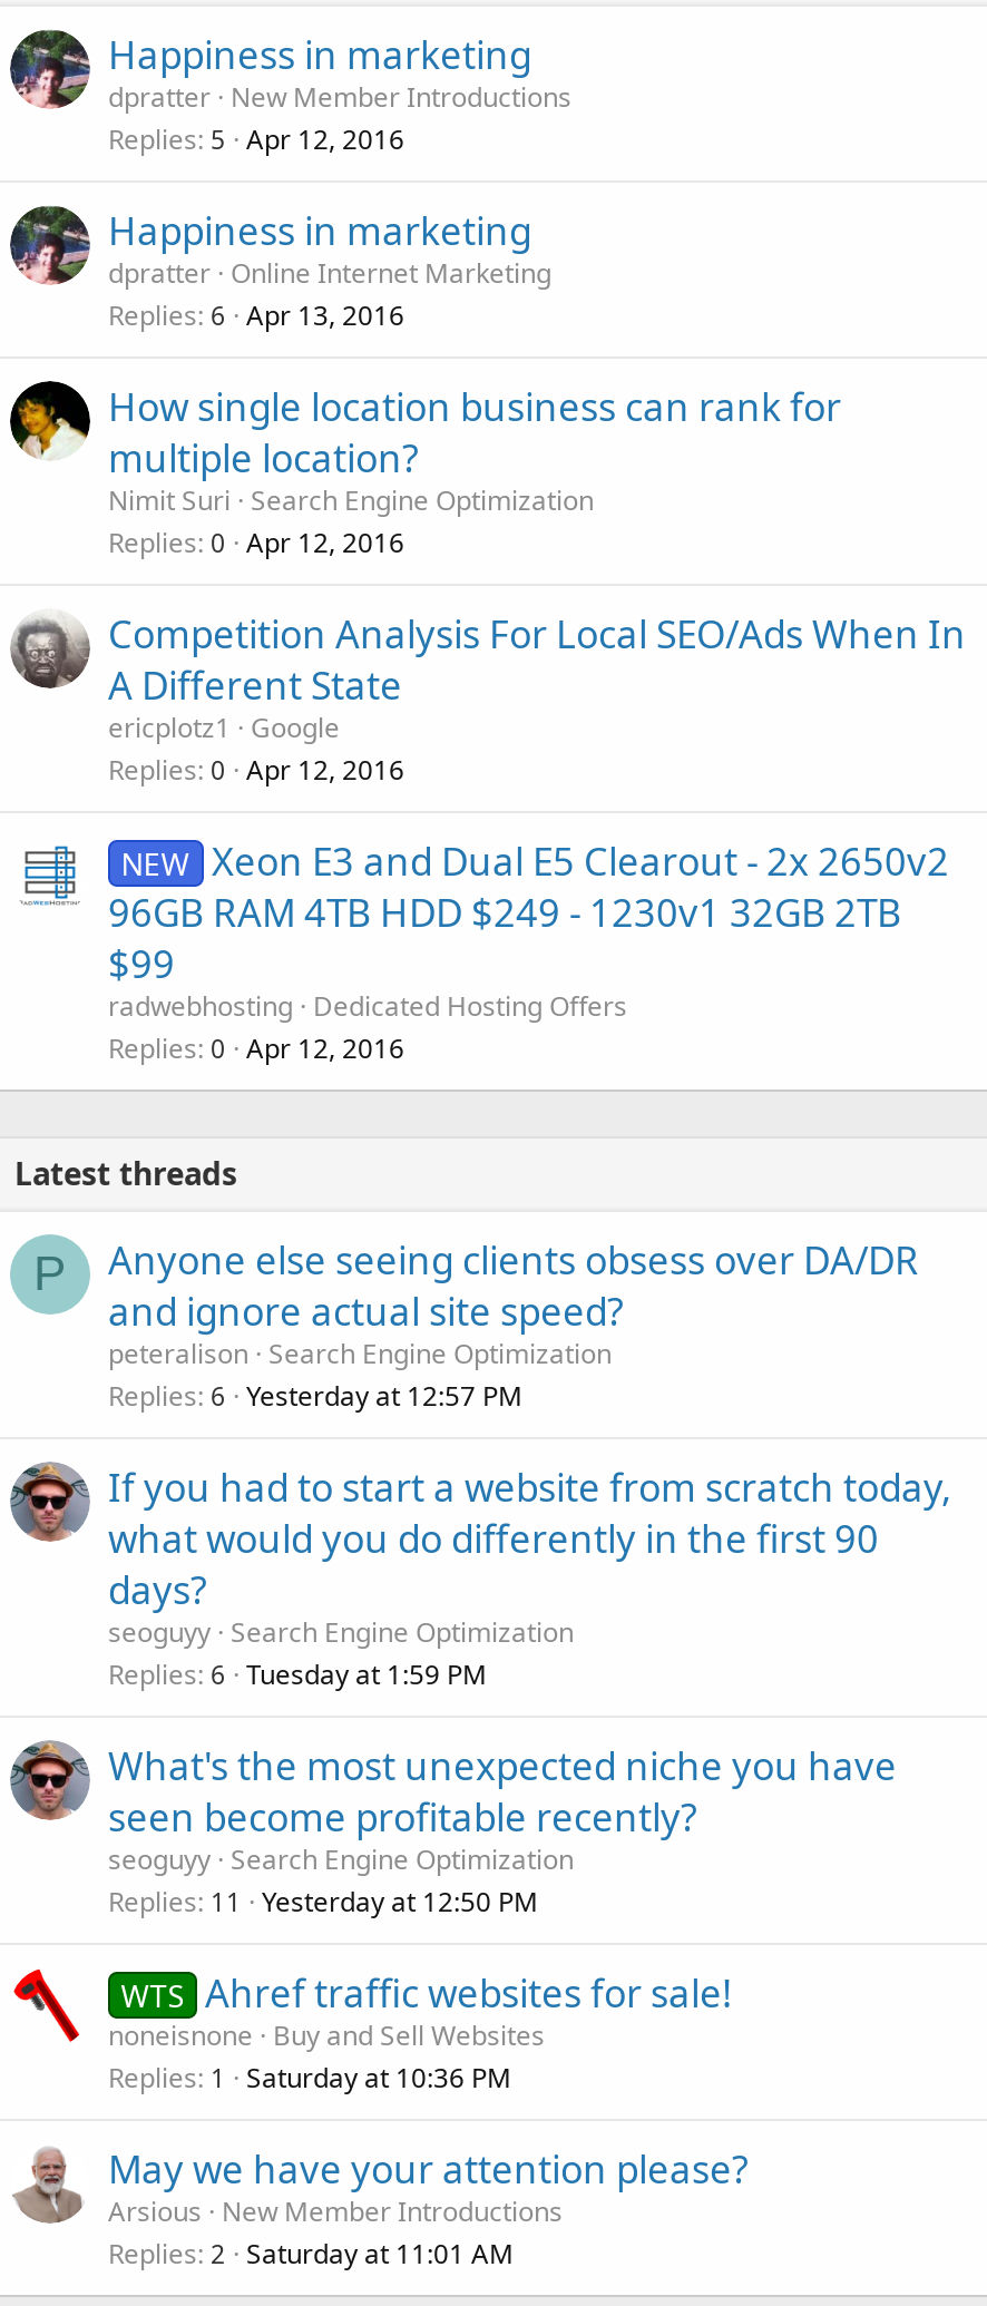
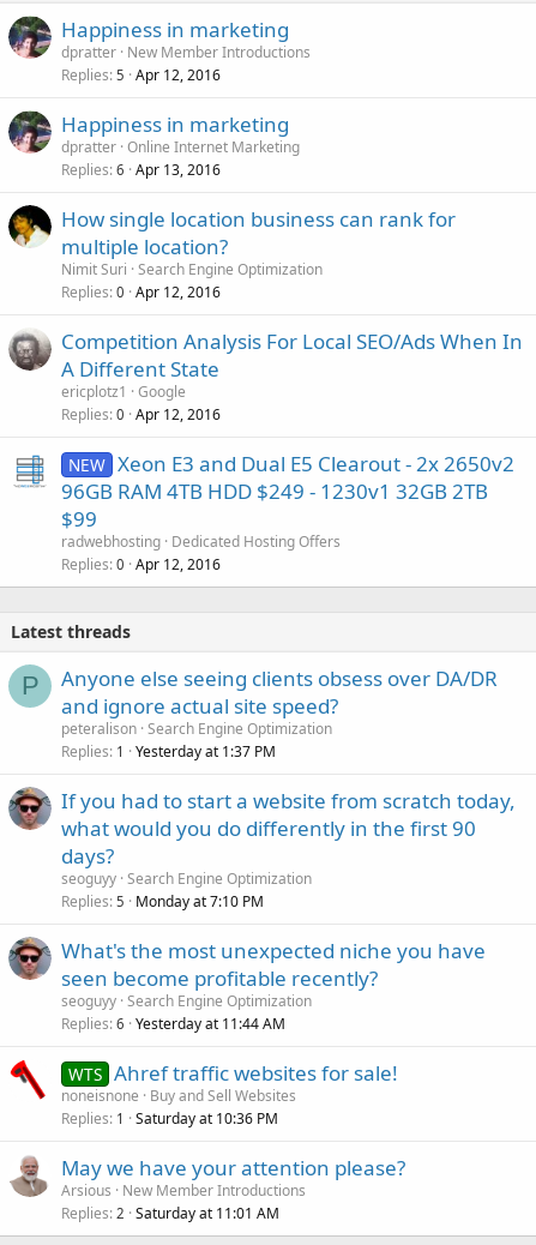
[108,1376,522,1414] Replies 6 Yesterday at 12:57 PM -> [61,741,276,761] Replies 1 Yesterday at 1:37 PM
[108,1654,487,1692] Replies 6 Tuesday at 1:59 PM -> [61,891,264,911] Replies 5 Monday at 7:10 PM
[108,1882,538,1919] Replies 11 Yesterday at 12:50 PM -> [61,1013,285,1033] Replies 6 Yesterday at 11:44 AM

